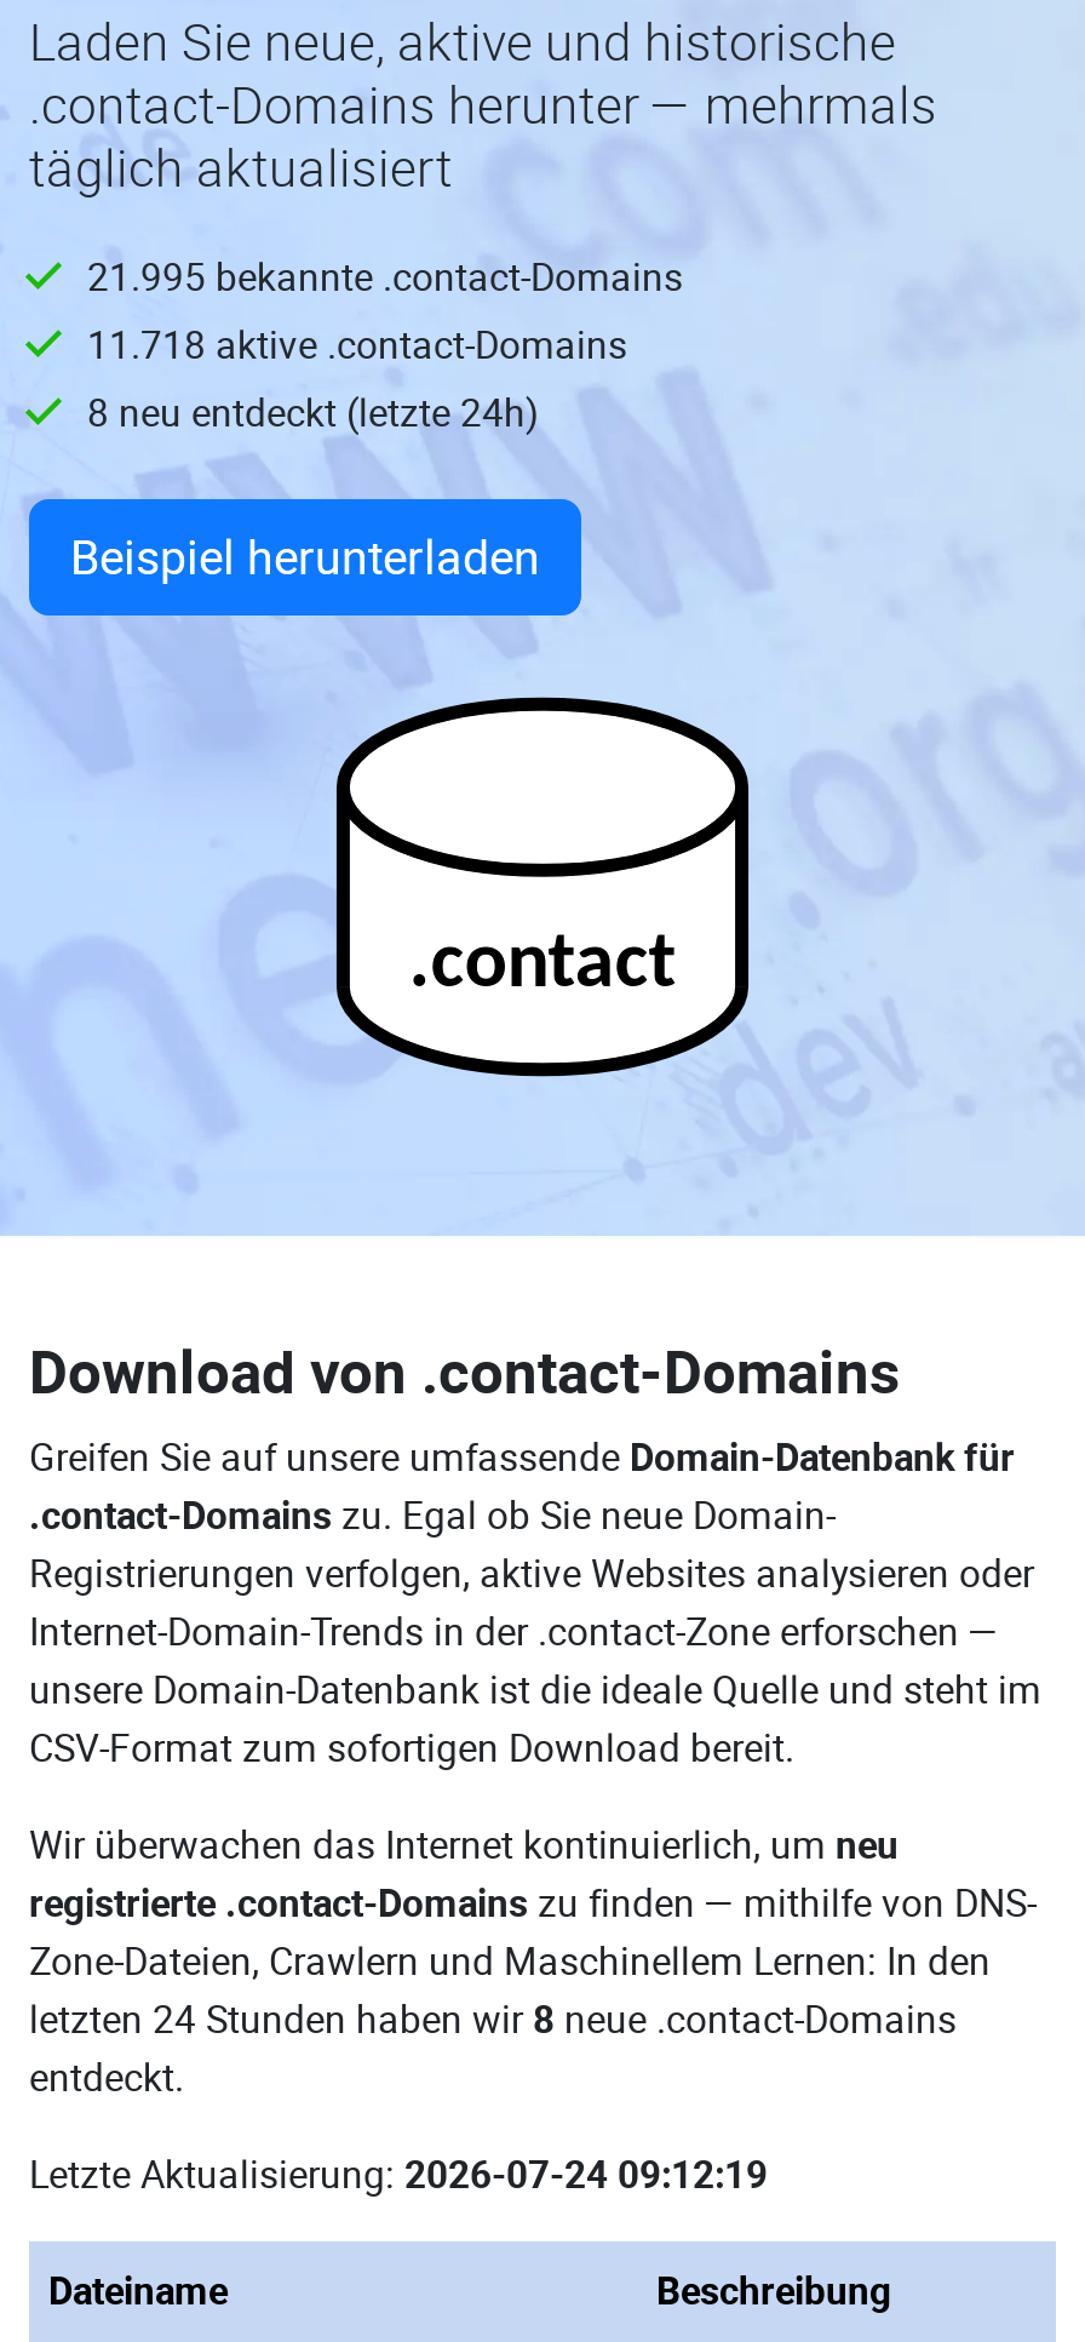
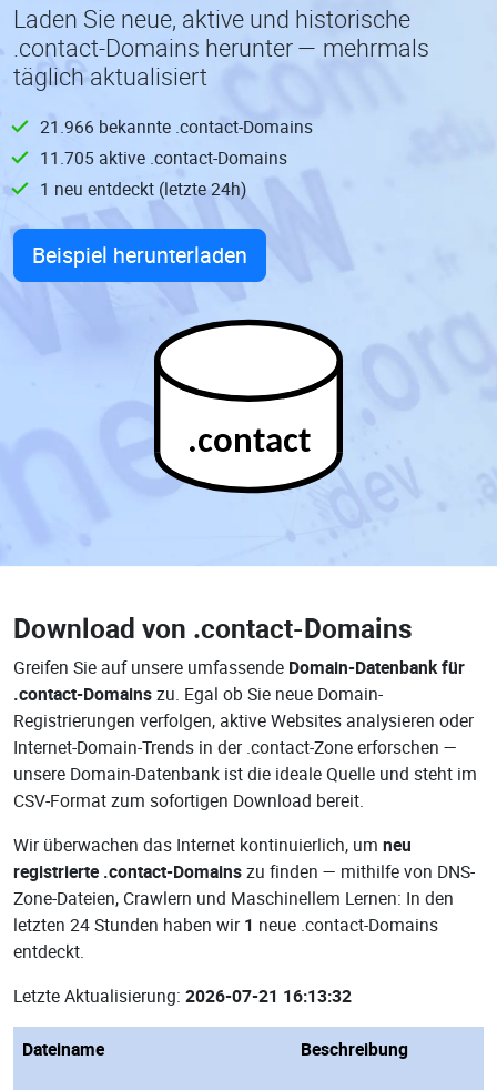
[87,250,683,303] 21.995 bekannte .contact-Domains -> [40,114,313,139] 21.966 bekannte .contact-Domains
[87,317,627,371] 11.718 aktive .contact-Domains -> [40,145,287,170] 11.705 aktive .contact-Domains
[87,385,538,439] 8 neu entdeckt (letzte 24h) -> [40,176,246,201] 1 neu entdeckt (letzte 24h)
[29,1992,957,2045] letzten 24 Stunden haben wir 8 neue .contact-Domains -> [13,912,438,937] letzten 24 Stunden haben wir 1 neue .contact-Domains
[29,2147,768,2200] Letzte Aktualisierung: 2026-07-24 09:12:19 -> [13,983,352,1008] Letzte Aktualisierung: 2026-07-21 16:13:32

